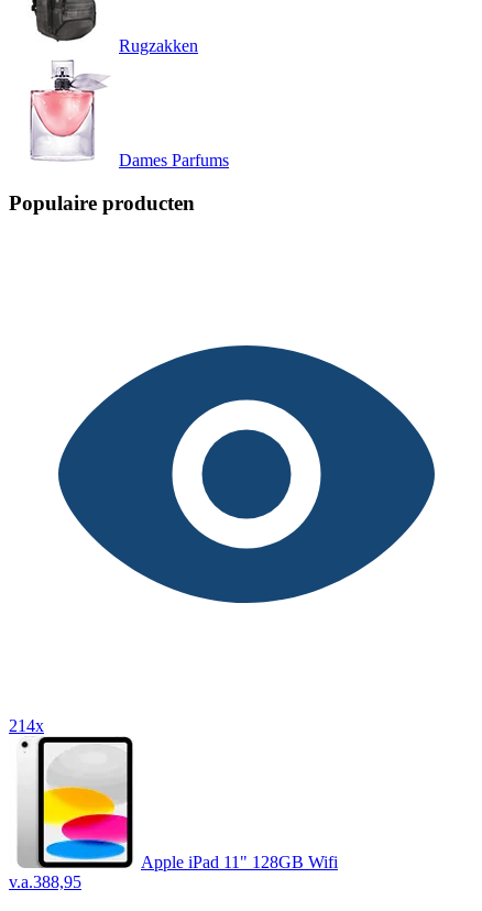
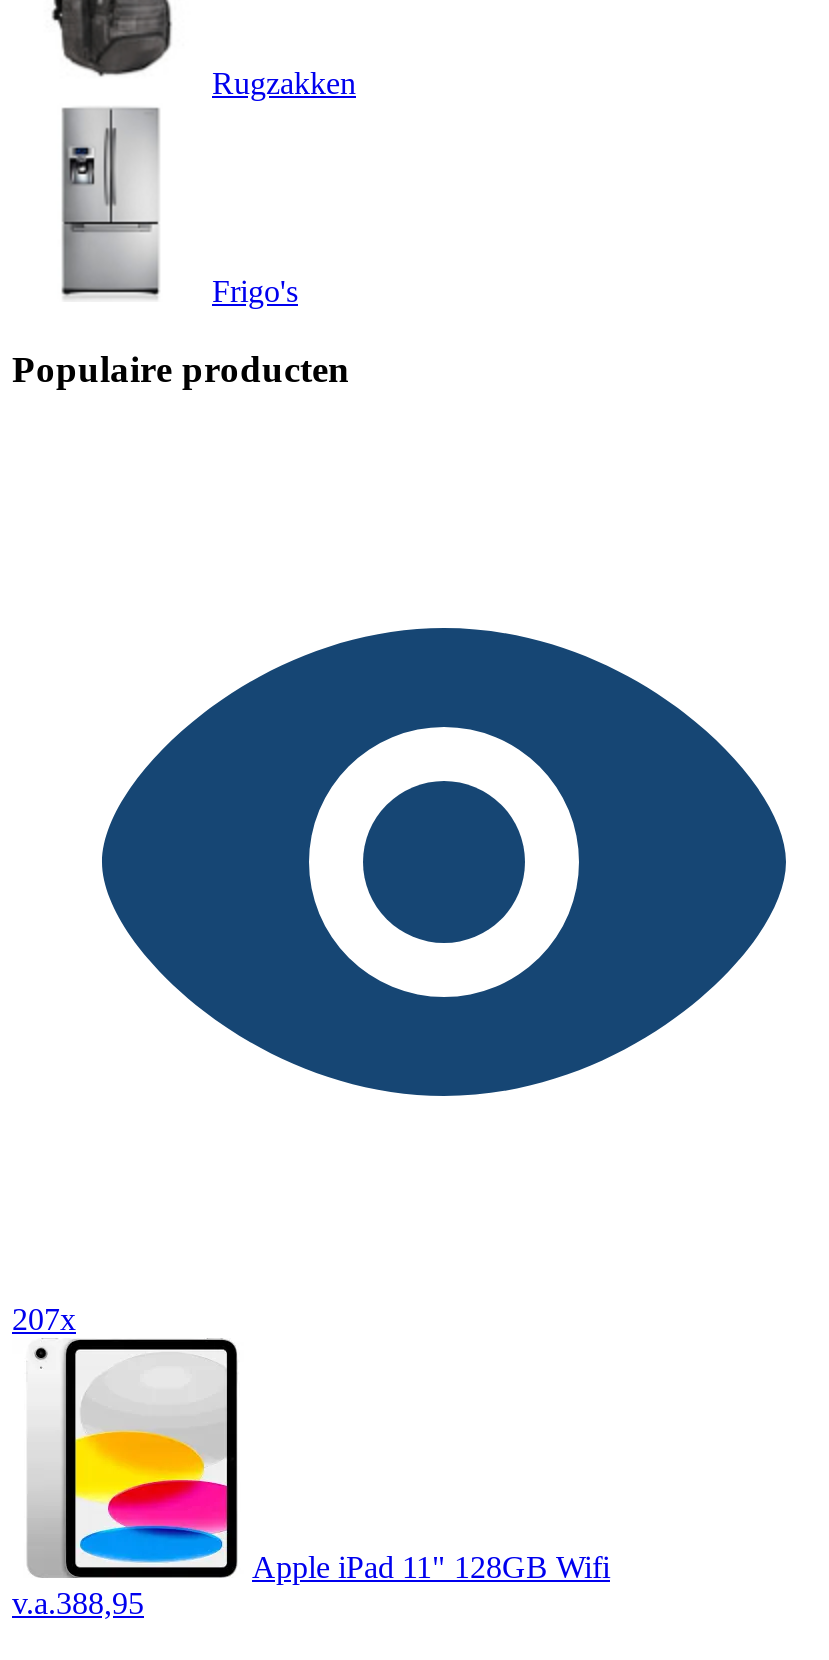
[30,59,229,170] [image] | Dames Parfums -> [52,106,298,308] [image] | Frigo's
[9,716,44,735] 214x -> [12,1301,76,1335] 207x

